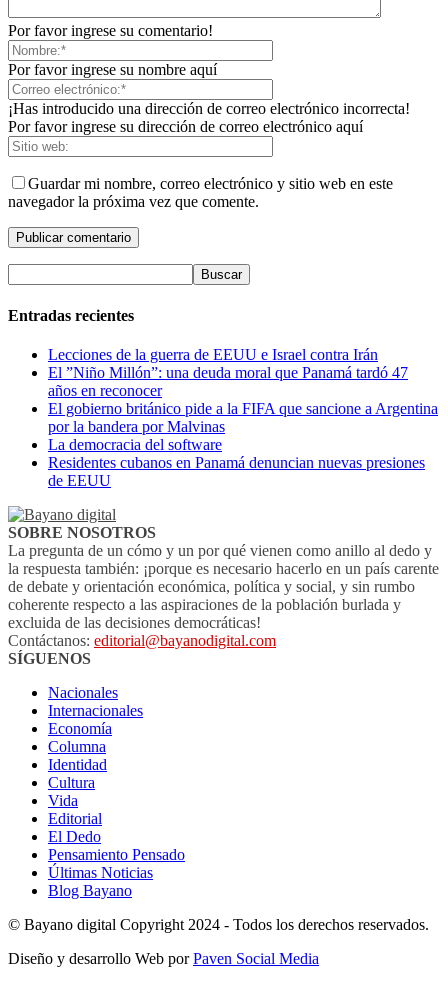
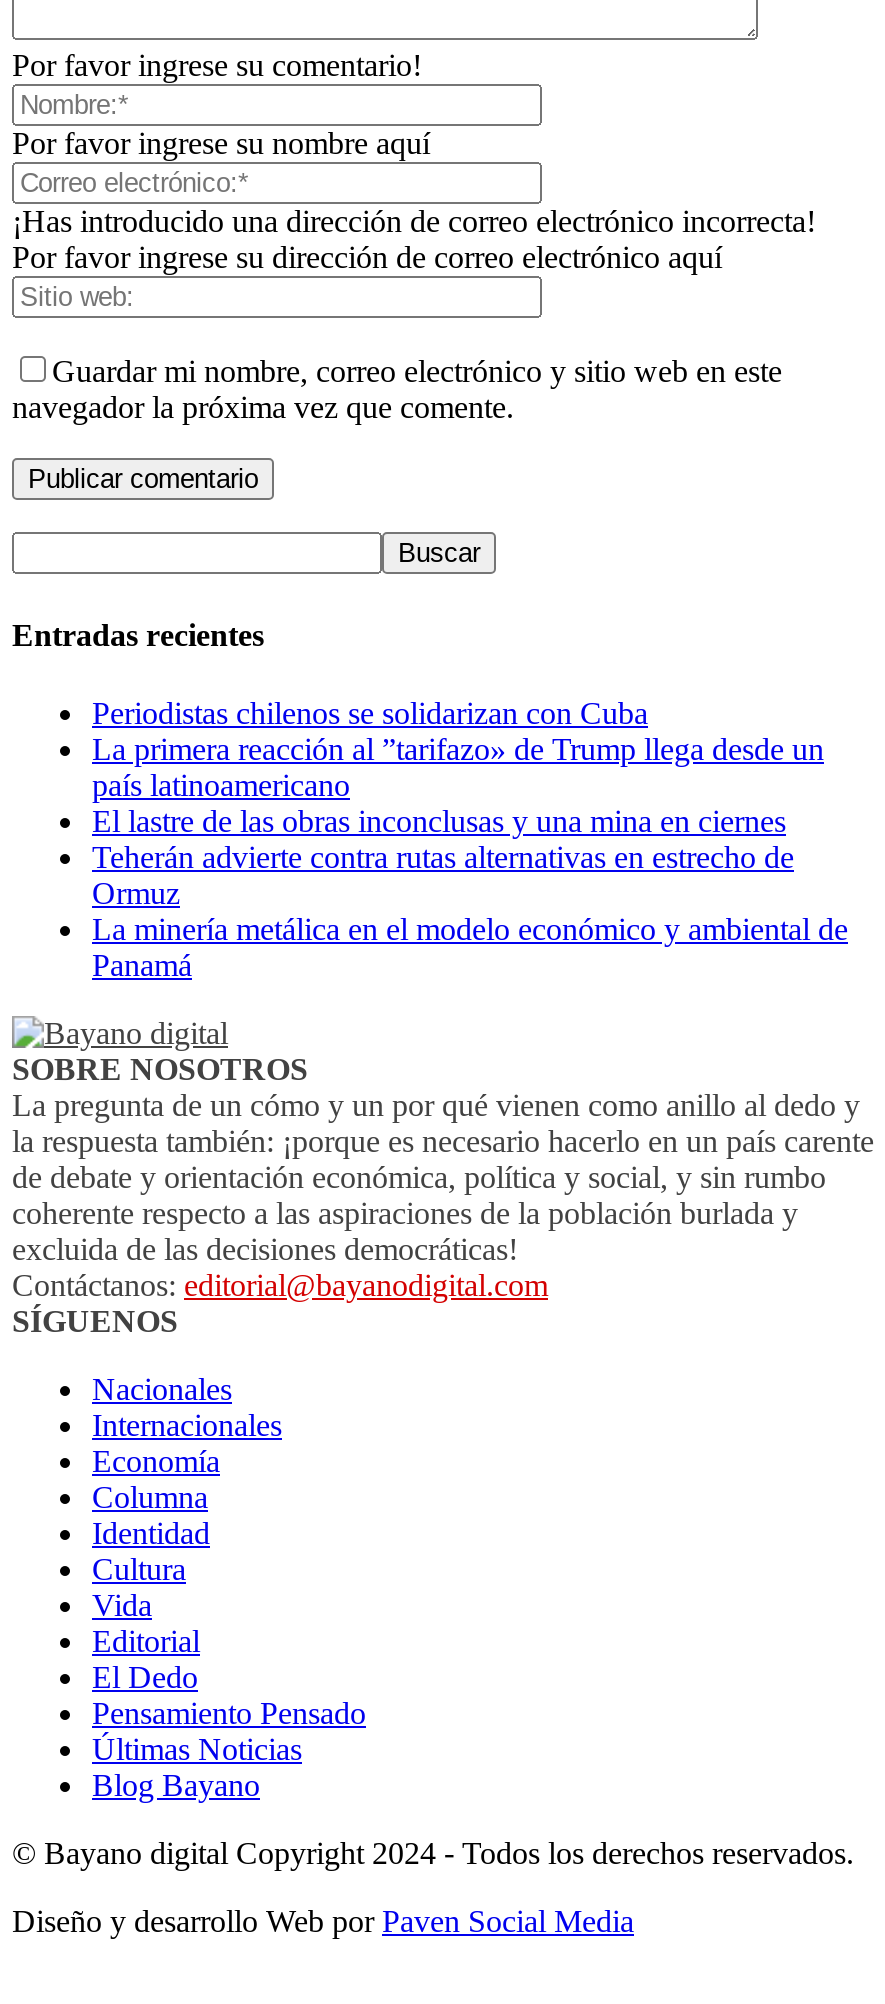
[48,346,438,489] Lecciones de la guerra de EEUU e Israel contra Irán | El ”Niño Millón”: una deuda moral que Panamá tardó 47 | años en reconocer | El gobierno británico pide a la FIFA que sancione a Argentina | por la bandera por Malvinas | La democracia del software | Residentes cubanos en Panamá denuncian nuevas presiones | de EEUU -> [92,696,848,982] Periodistas chilenos se solidarizan con Cuba | La primera reacción al ”tarifazo» de Trump llega desde un | país latinoamericano | El lastre de las obras inconclusas y una mina en ciernes | Teherán advierte contra rutas alternativas en estrecho de | Ormuz | La minería metálica en el modelo económico y ambiental de | Panamá

